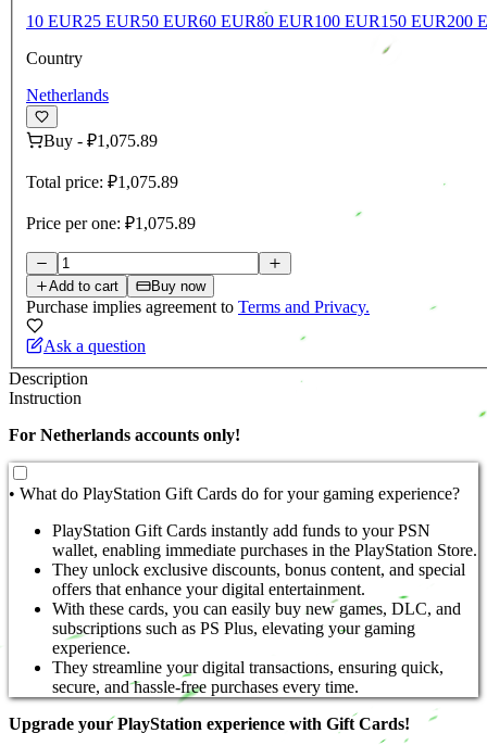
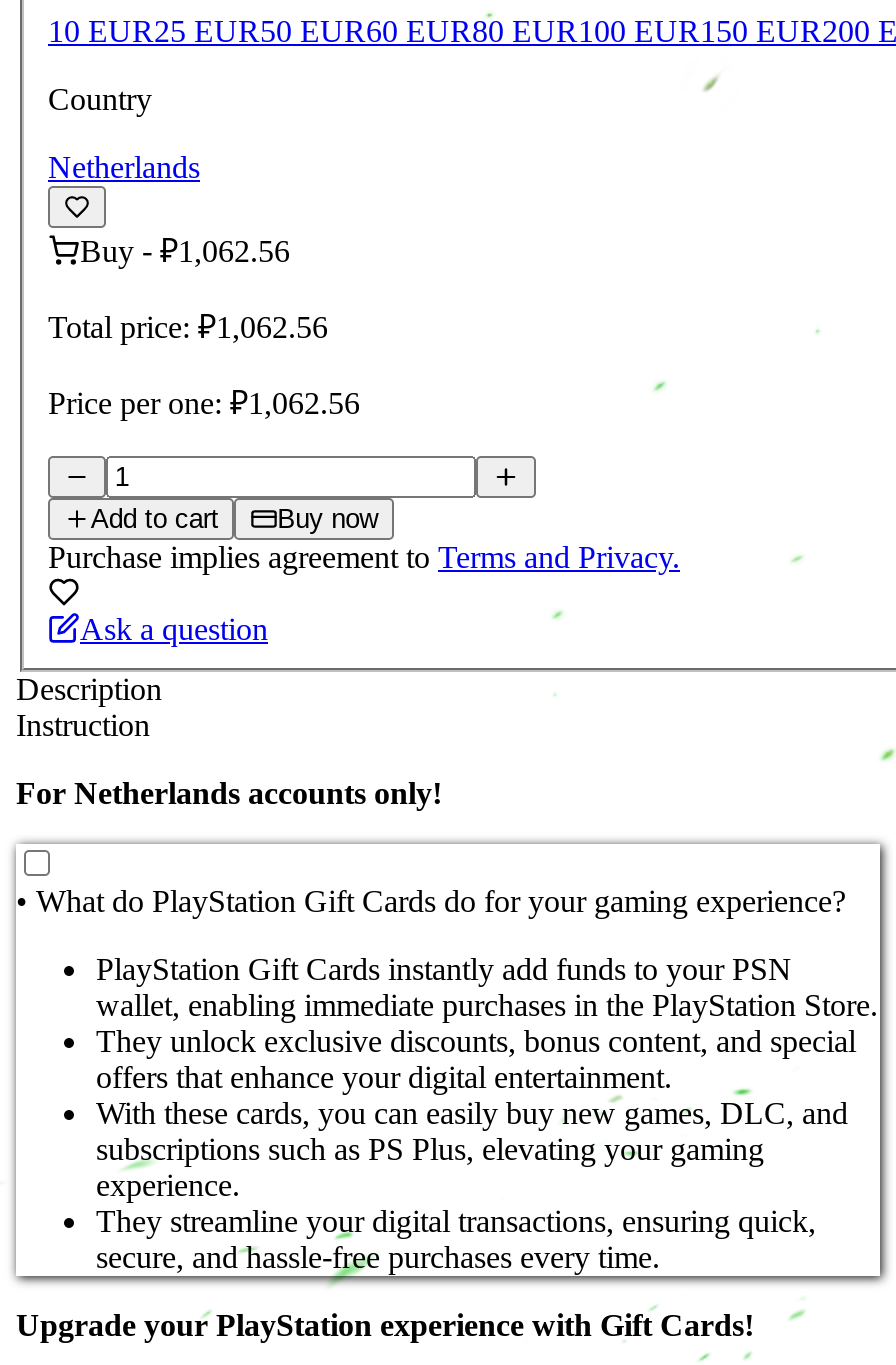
[43,132,158,150] Buy - ₽1,075.89 -> [80,235,290,269] Buy - ₽1,062.56
[26,173,178,192] Total price: ₽1,075.89 -> [48,311,328,345] Total price: ₽1,062.56
[26,214,196,233] Price per one: ₽1,075.89 -> [48,387,360,421] Price per one: ₽1,062.56

